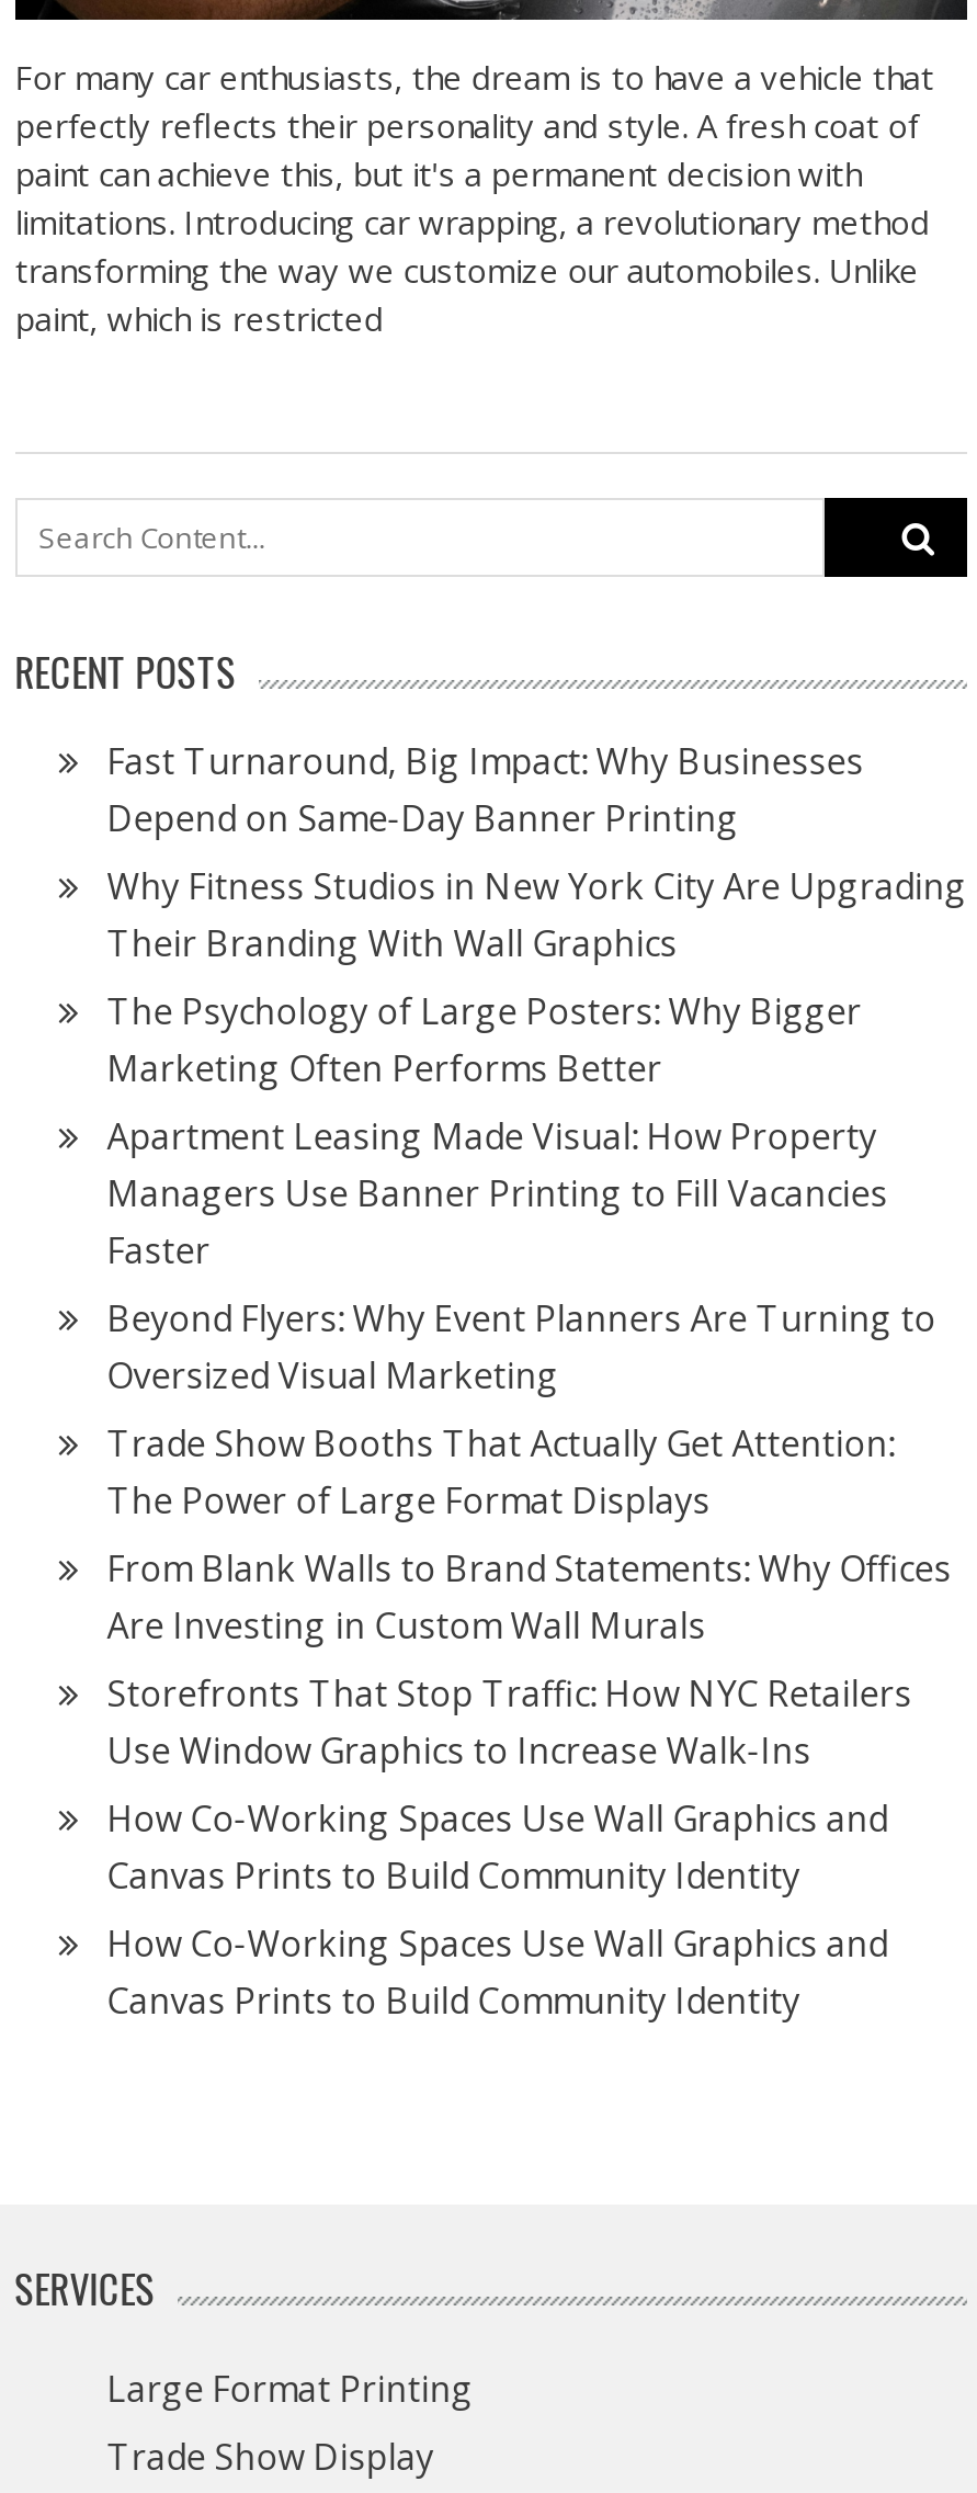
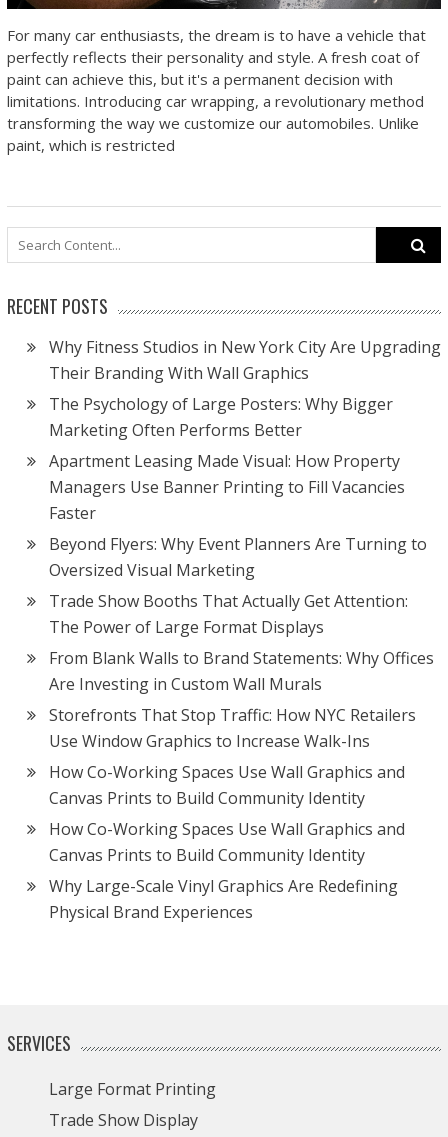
[107,737,863,842] Fast Turnaround, Big Impact: Why Businesses | Depend on Same-Day Banner Printing -> none
moved [107,862,966,2024] -> [49,336,441,866]: Why Fitness Studios in New York City Are Upgrading | Their Branding With Wall Graphics | The Psychology of Large Posters: Why Bigger | ... | How Co-Working Spaces Use Wall Graphics and | Canvas Prints to Build Community Identity
none -> [49,875,398,923] Why Large-Scale Vinyl Graphics Are Redefining | Physical Brand Experiences

